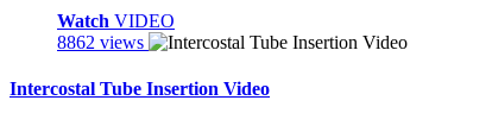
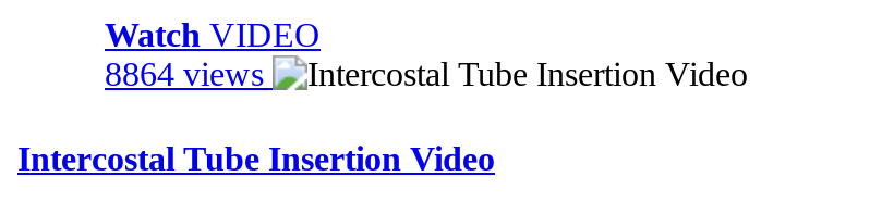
[57,32,149,52] 8862 views -> [105,55,273,92] 8864 views

